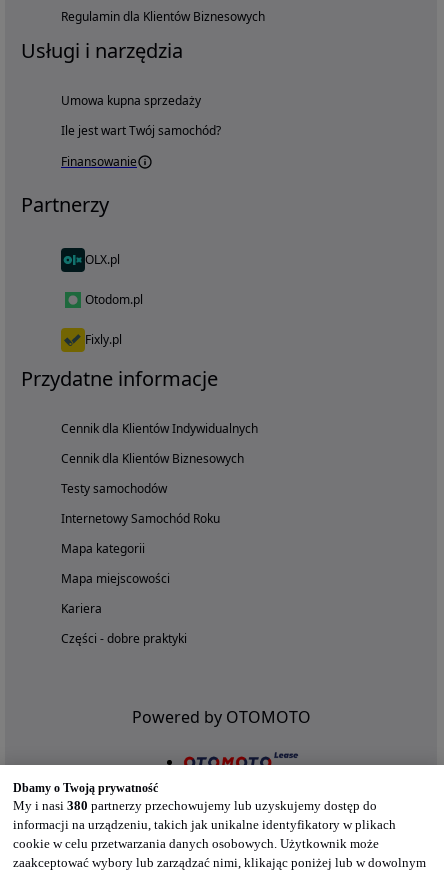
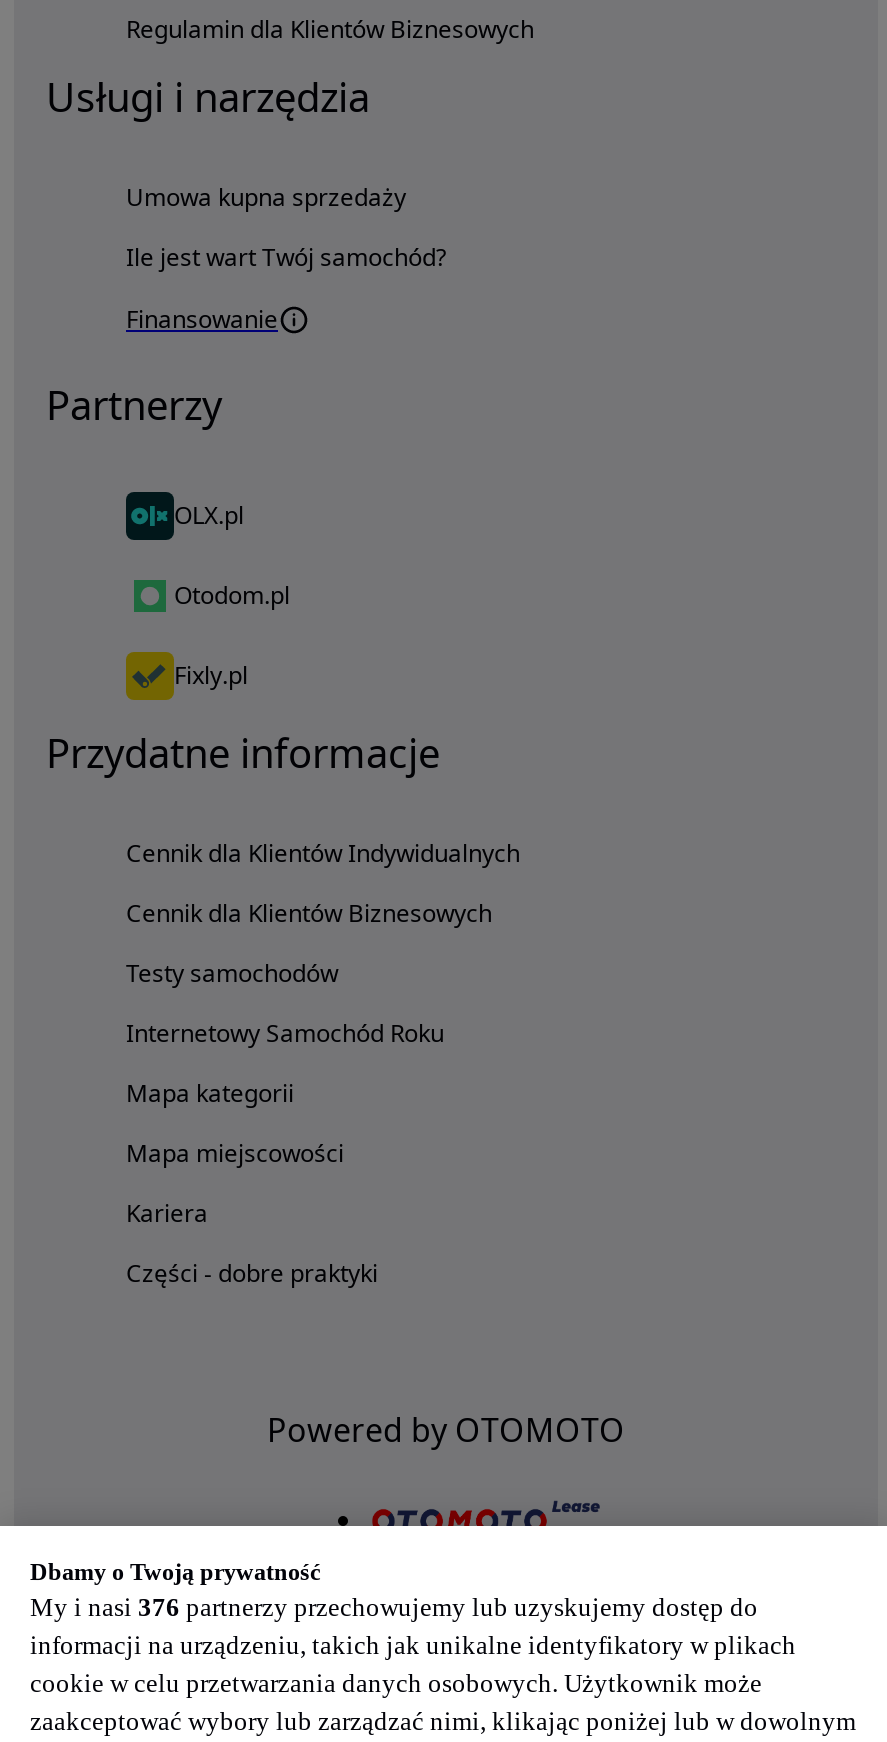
[13,798,377,813] My i nasi 380 partnerzy przechowujemy lub uzyskujemy dostęp do -> [30,1592,758,1622] My i nasi 376 partnerzy przechowujemy lub uzyskujemy dostęp do

